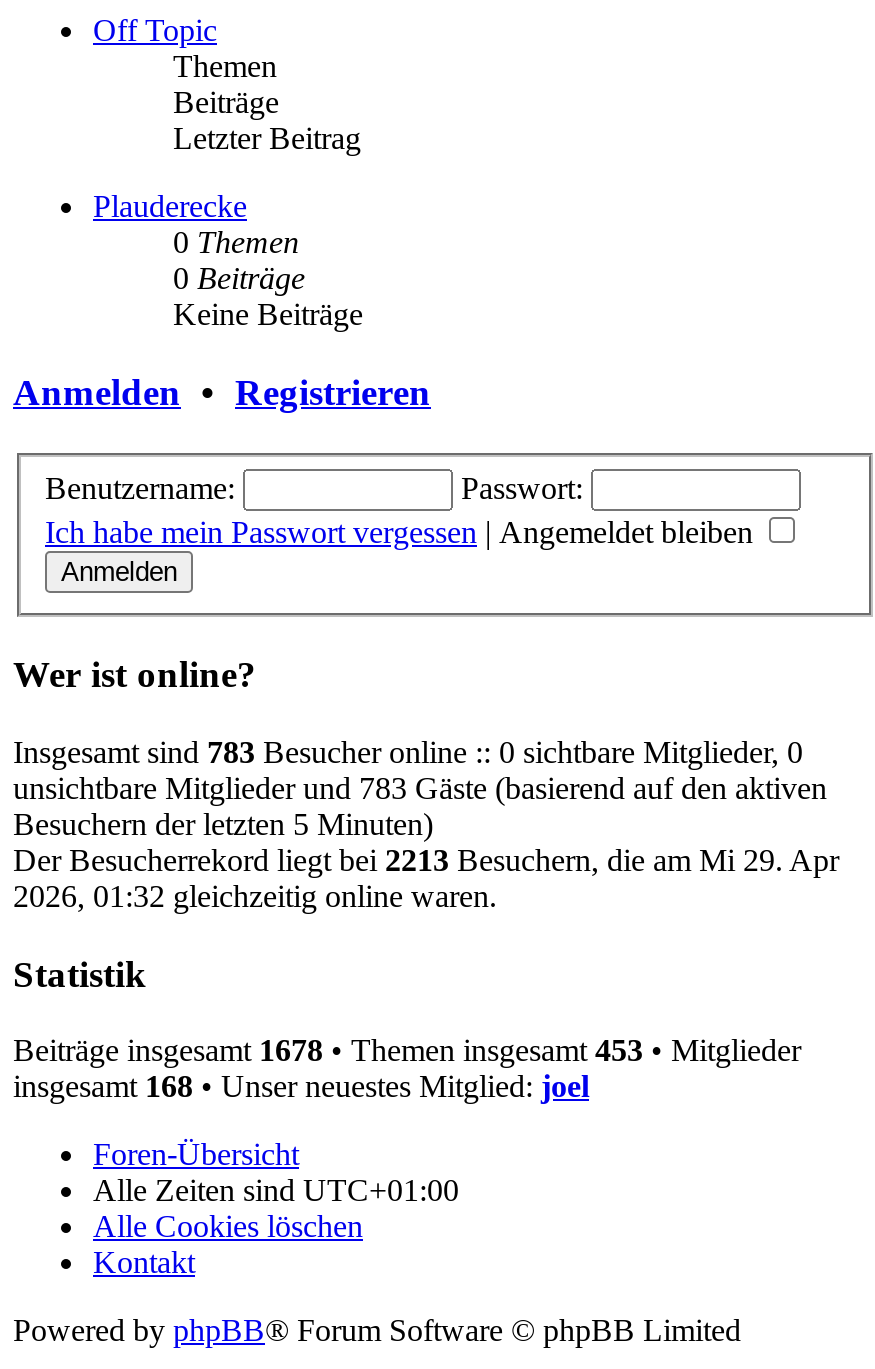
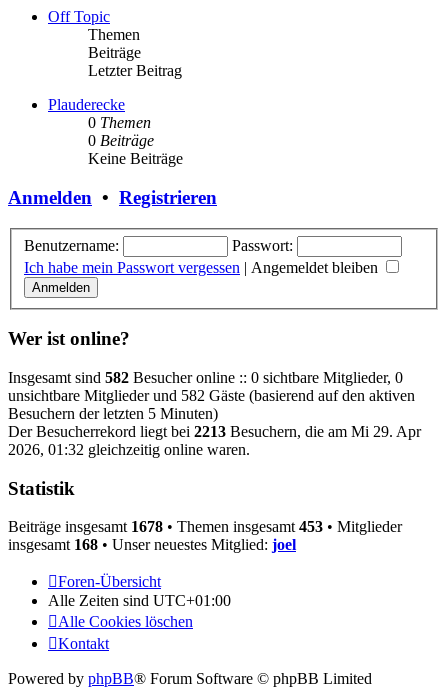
[13,735,803,769] Insgesamt sind 783 Besucher online :: 0 sichtbare Mitglieder, 0 -> [8,369,403,386] Insgesamt sind 582 Besucher online :: 0 sichtbare Mitglieder, 0
[13,771,827,805] unsichtbare Mitglieder und 783 Gäste (basierend auf den aktiven -> [8,387,415,404] unsichtbare Mitglieder und 582 Gäste (basierend auf den aktiven

